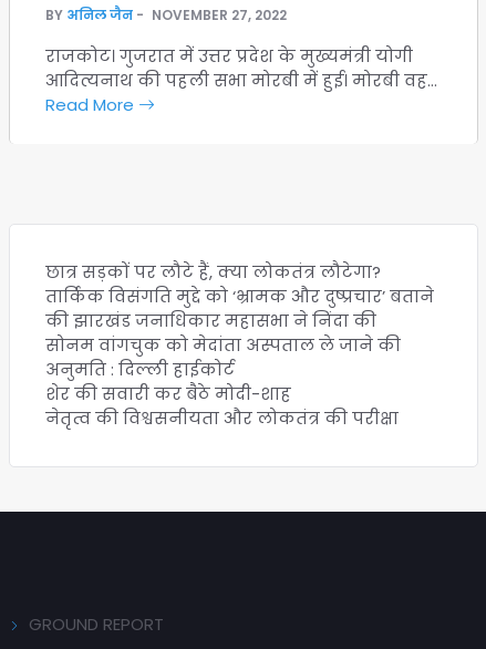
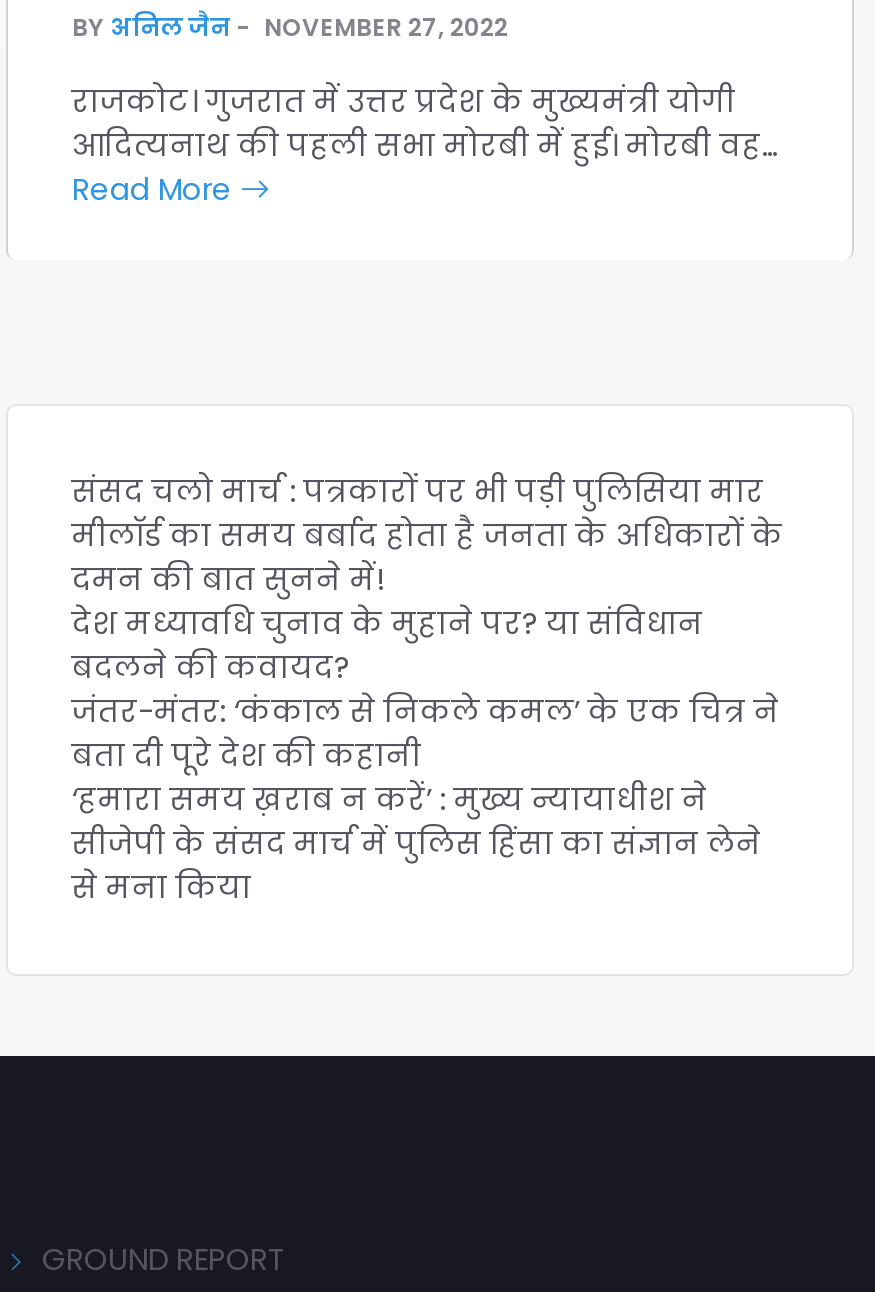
[45,260,434,430] छात्र सड़कों पर लौटे हैं, क्या लोकतंत्र लौटेगा? | तार्किक विसंगति मुद्दे को ‘भ्रामक और दुष्प्रचार’ बताने | की झारखंड जनाधिकार महासभा ने निंदा की | सोनम वांगचुक को मेदांता अस्पताल ले जाने की | अनुमति : दिल्ली हाईकोर्ट | शेर की सवारी कर बैठे मोदी-शाह | नेतृत्व की विश्वसनीयता और लोकतंत्र की परीक्षा -> [72,470,784,908] संसद चलो मार्च : पत्रकारों पर भी पड़ी पुलिसिया मार | मीलॉर्ड का समय बर्बाद होता है जनता के अधिकारों के | दमन की बात सुनने में! | देश मध्यावधि चुनाव के मुहाने पर? या संविधान | बदलने की कवायद? | जंतर-मंतर: ‘कंकाल से निकले कमल’ के एक चित्र ने | बता दी पूरे देश की कहानी | ‘हमारा समय ख़राब न करें’ : मुख्य न्यायाधीश ने | सीजेपी के संसद मार्च में पुलिस हिंसा का संज्ञान लेने | से मना किया

